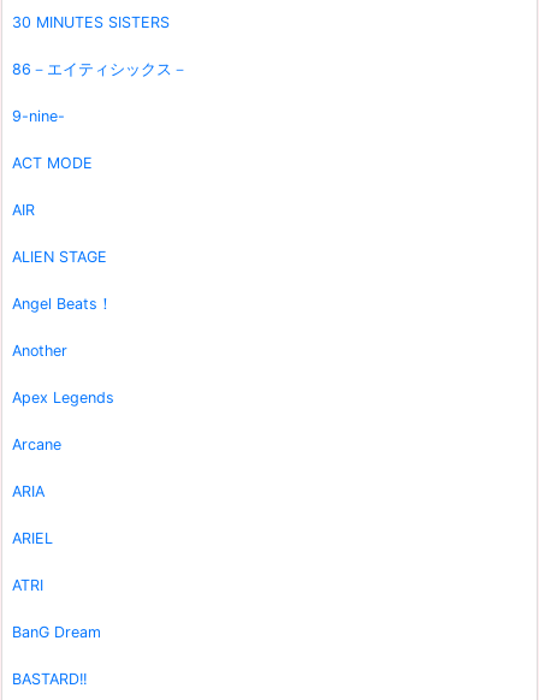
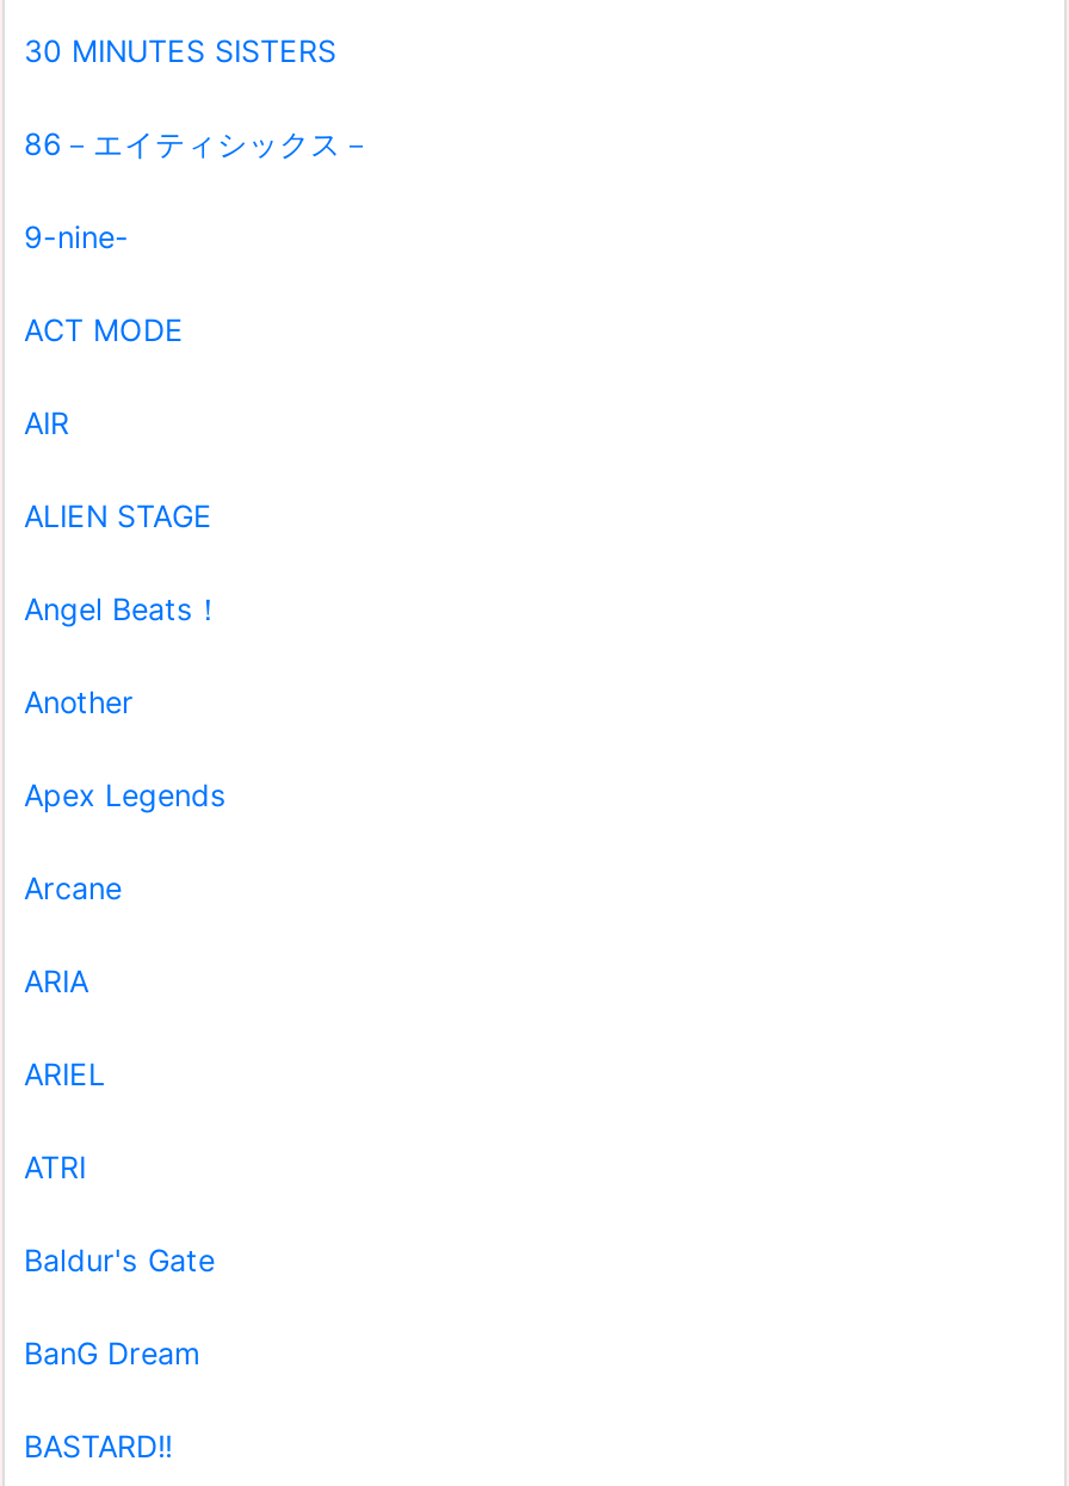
none -> [24,1243,215,1279] Baldur's Gate

